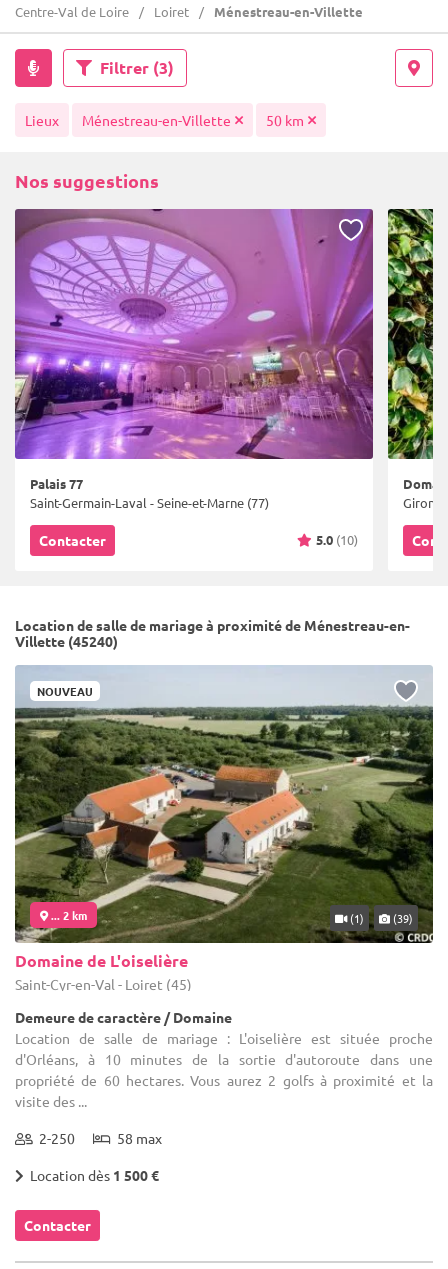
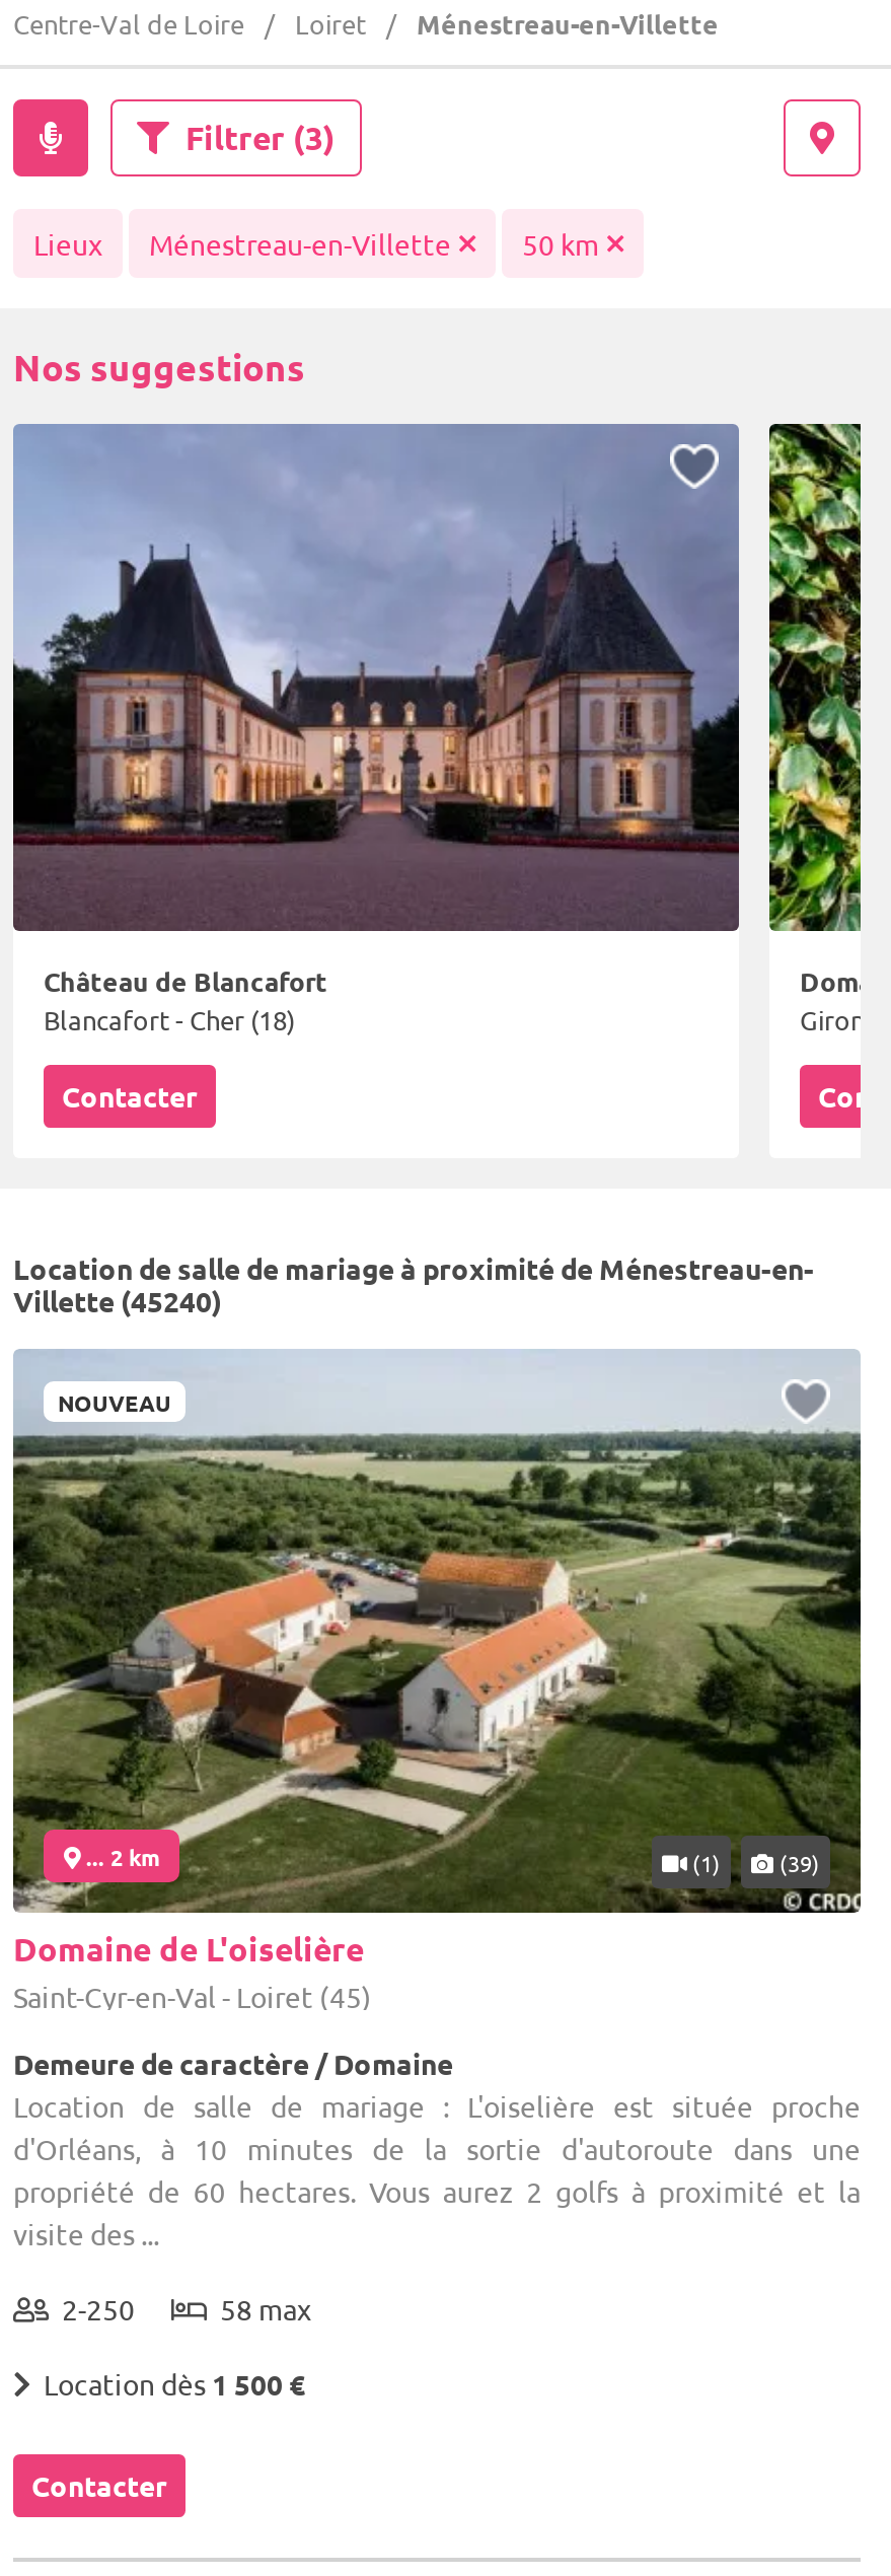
[14,208,374,511] [image] | Palais 77 | Saint-Germain-Laval - Seine-et-Marne (77) -> [11,424,741,1036] [image] | Château de Blancafort | Blancafort - Cher (18)
[316,530,358,547] 5.0 (10) -> none

